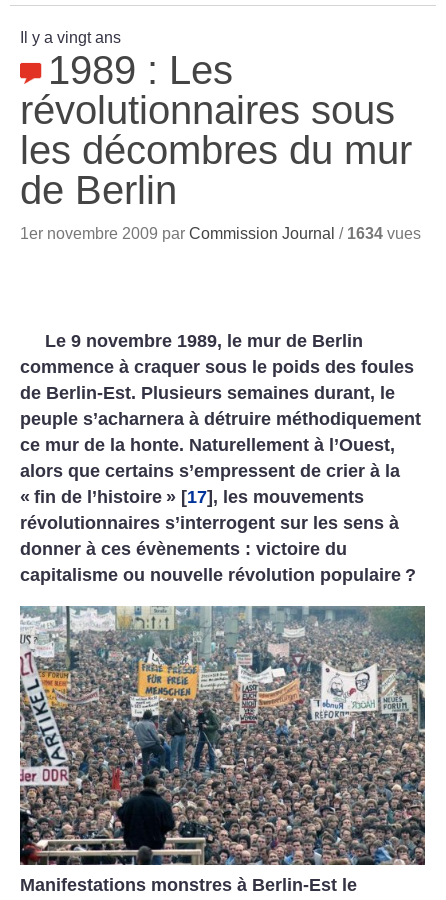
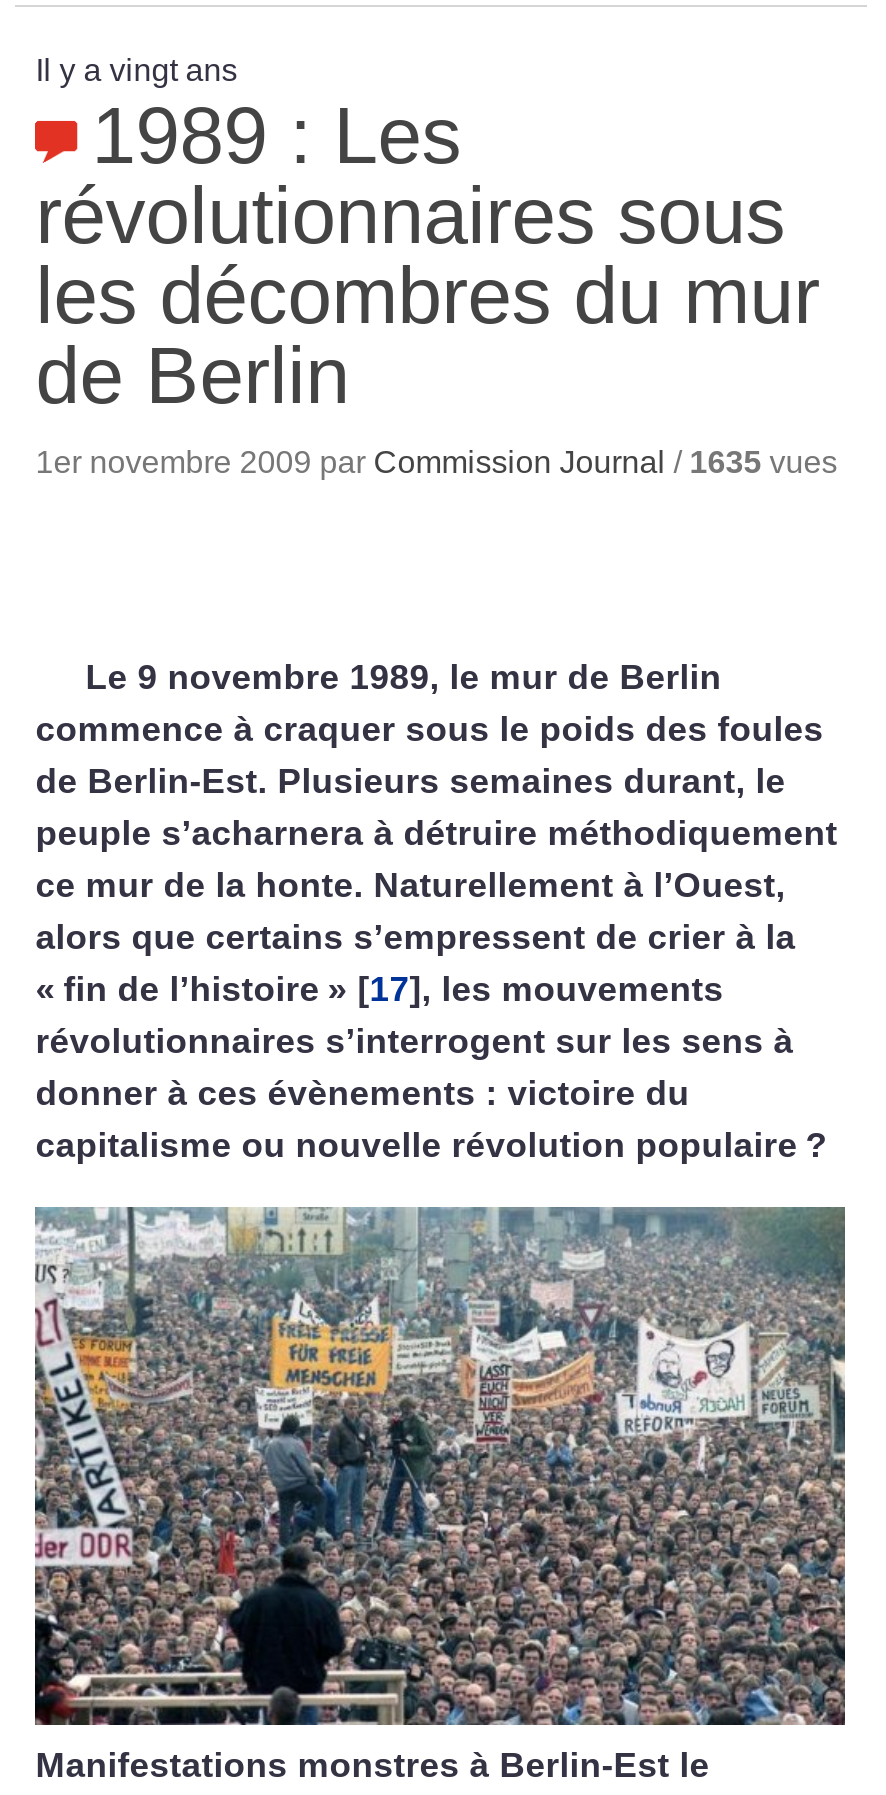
[20,225,421,242] 1er novembre 2009 par Commission Journal / 1634 vues -> [35,445,837,479] 1er novembre 2009 par Commission Journal / 1635 vues

